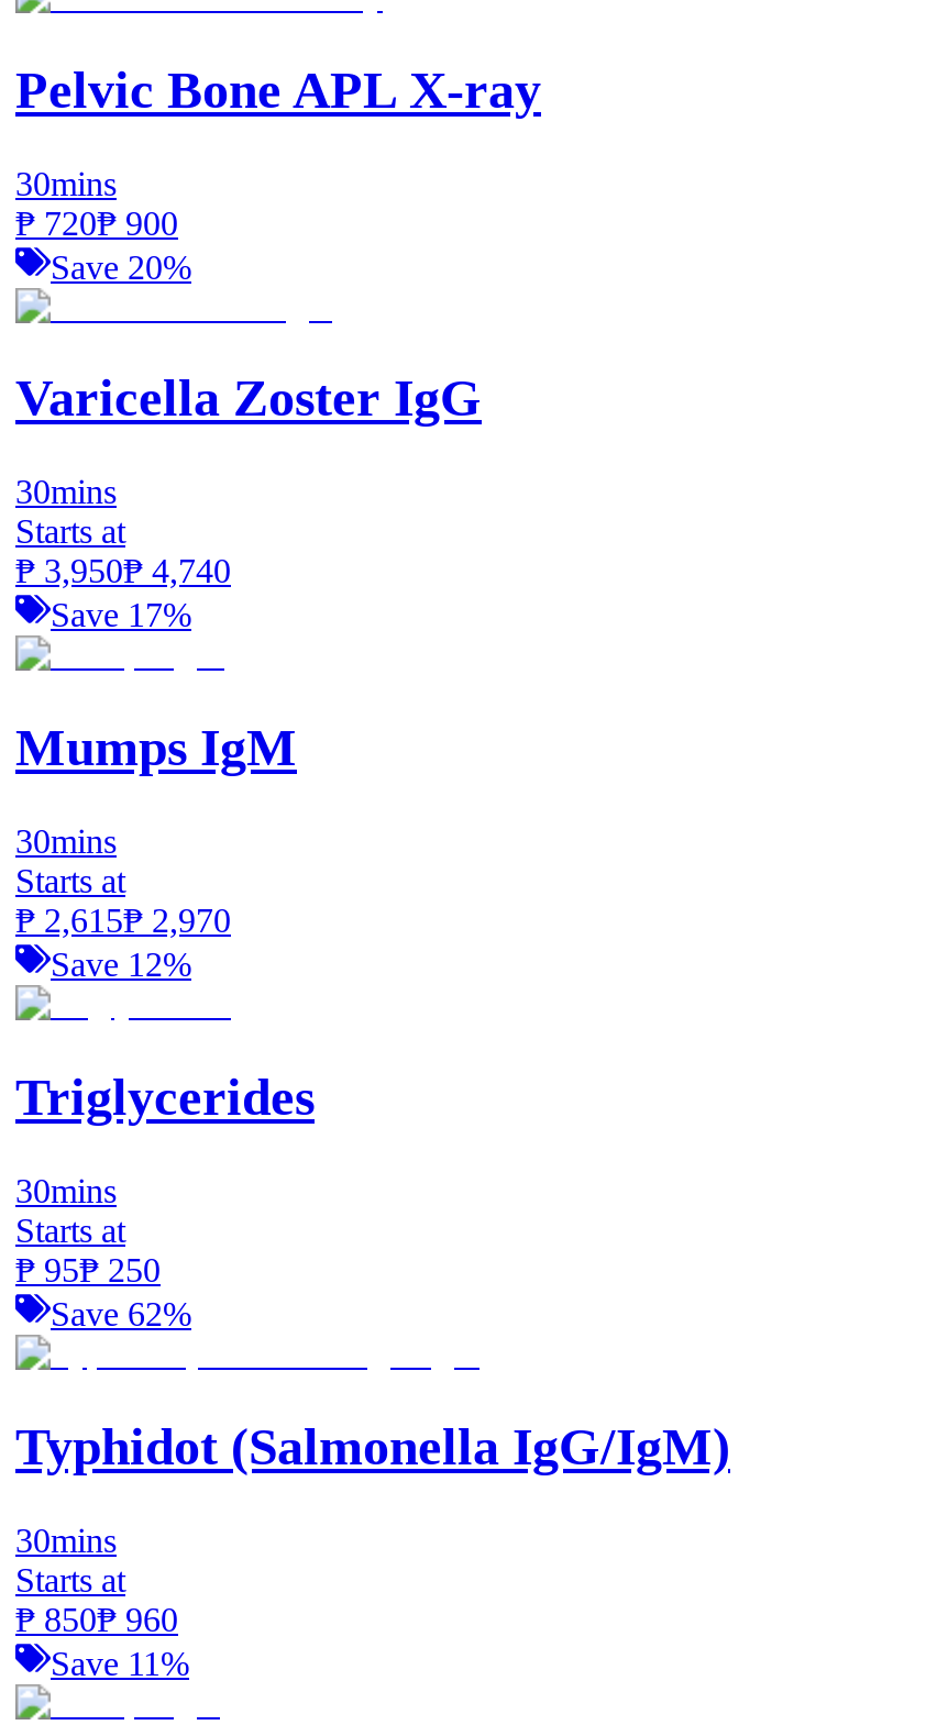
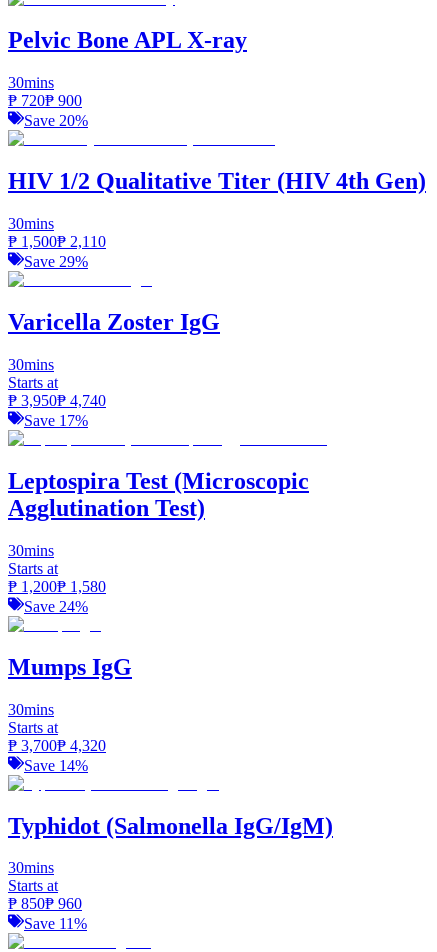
none -> [8,168,426,270] HIV 1/2 Qualitative Titer (HIV 4th Gen) | 30mins | ₱ 1,500₱ 2,110 | Save 29%
[15,719,297,776] Mumps IgM -> [8,468,309,521] Leptospira Test (Microscopic | Agglutination Test)
[15,902,231,983] ₱ 2,615₱ 2,970 | Save 12% -> [8,578,106,615] ₱ 1,200₱ 1,580 | Save 24%
[15,1068,315,1126] Triglycerides -> [8,654,132,680] Mumps IgG
[15,1251,161,1288] ₱ 95₱ 250 -> [8,737,106,754] ₱ 3,700₱ 4,320
[51,1295,191,1332] Save 62% -> [24,757,88,774] Save 14%

